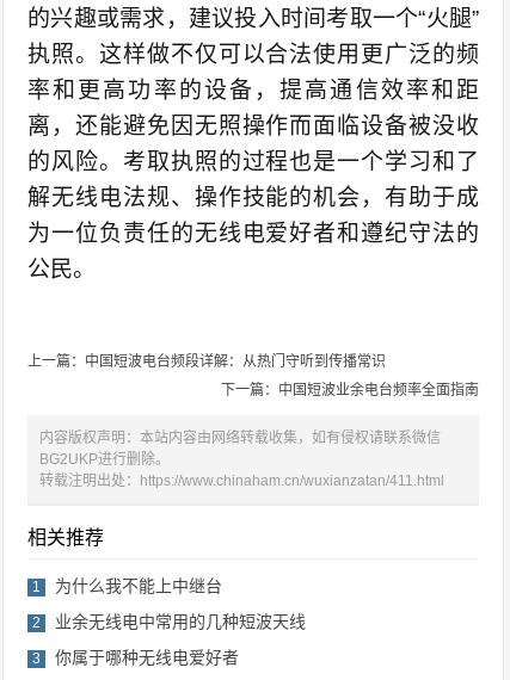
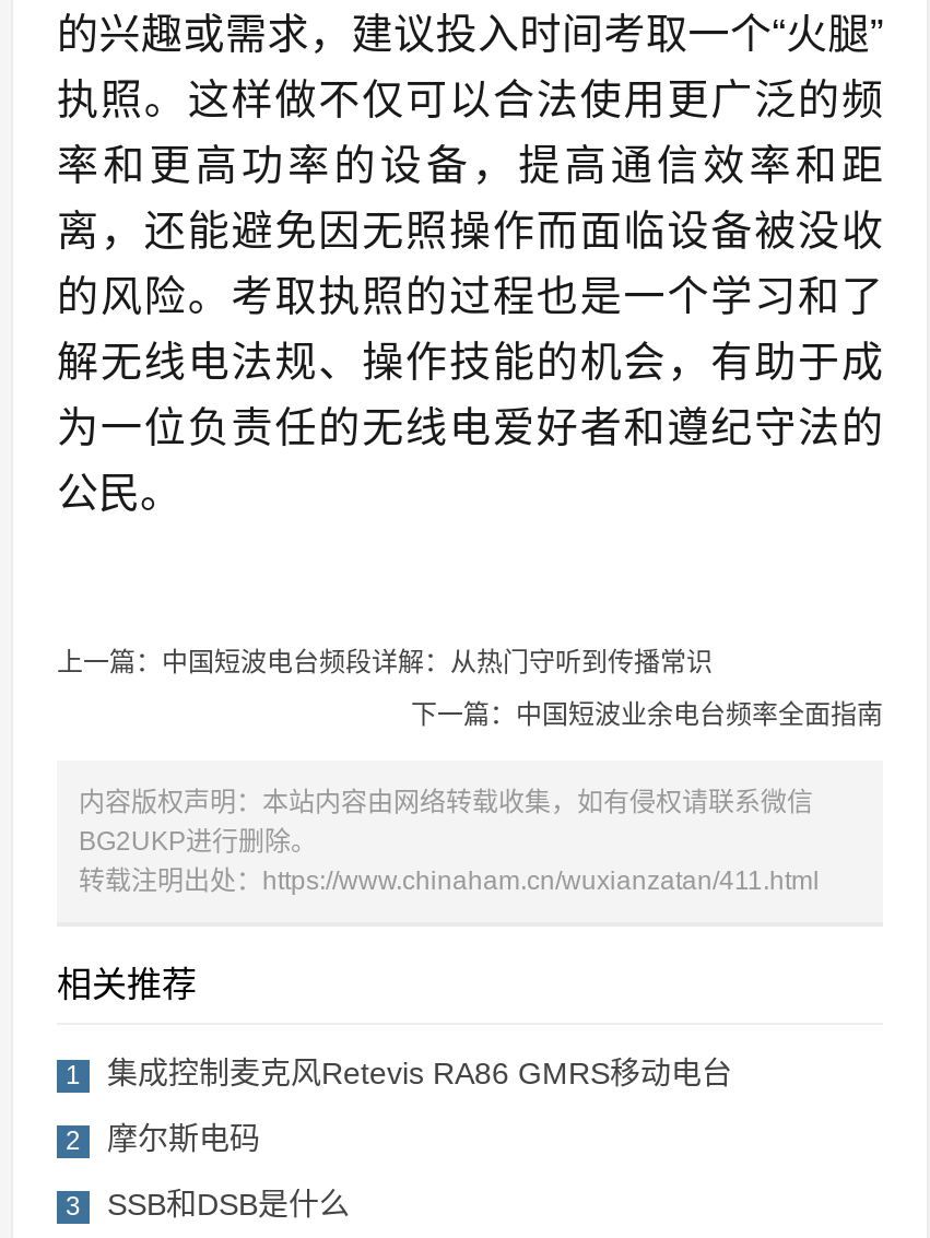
[55,576,222,595] 为什么我不能上中继台 -> [107,1055,732,1090] 集成控制麦克风Retevis RA86 GMRS移动电台
[55,612,306,631] 业余无线电中常用的几种短波天线 -> [107,1121,260,1156] 摩尔斯电码
[55,648,239,667] 你属于哪种无线电爱好者 -> [107,1186,350,1221] SSB和DSB是什么

